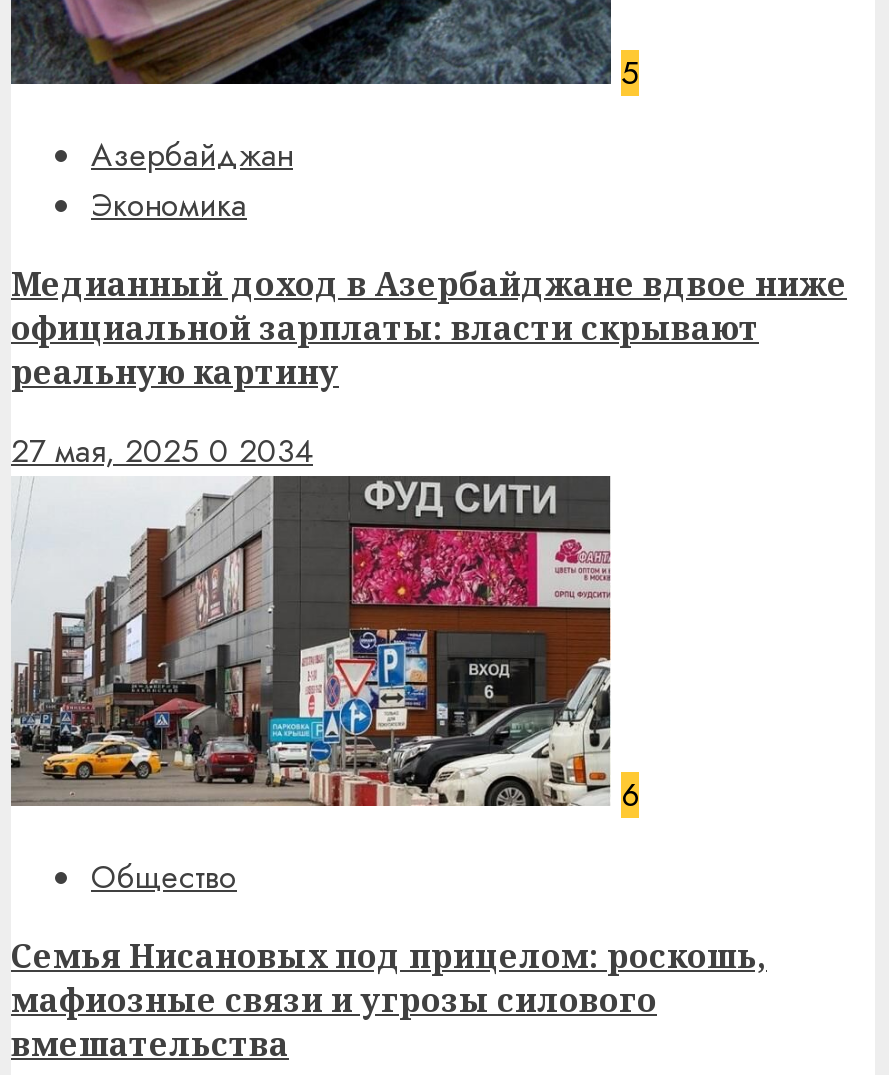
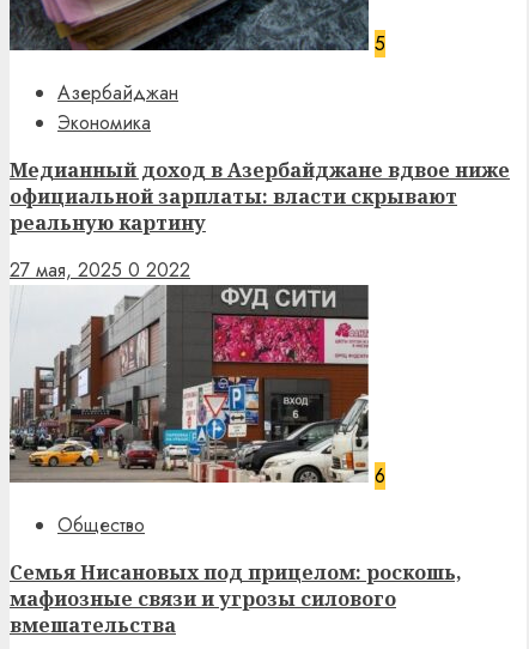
[11,429,313,475] 27 мая, 2025 0 2034 -> [10,257,190,284] 27 мая, 2025 0 2022

